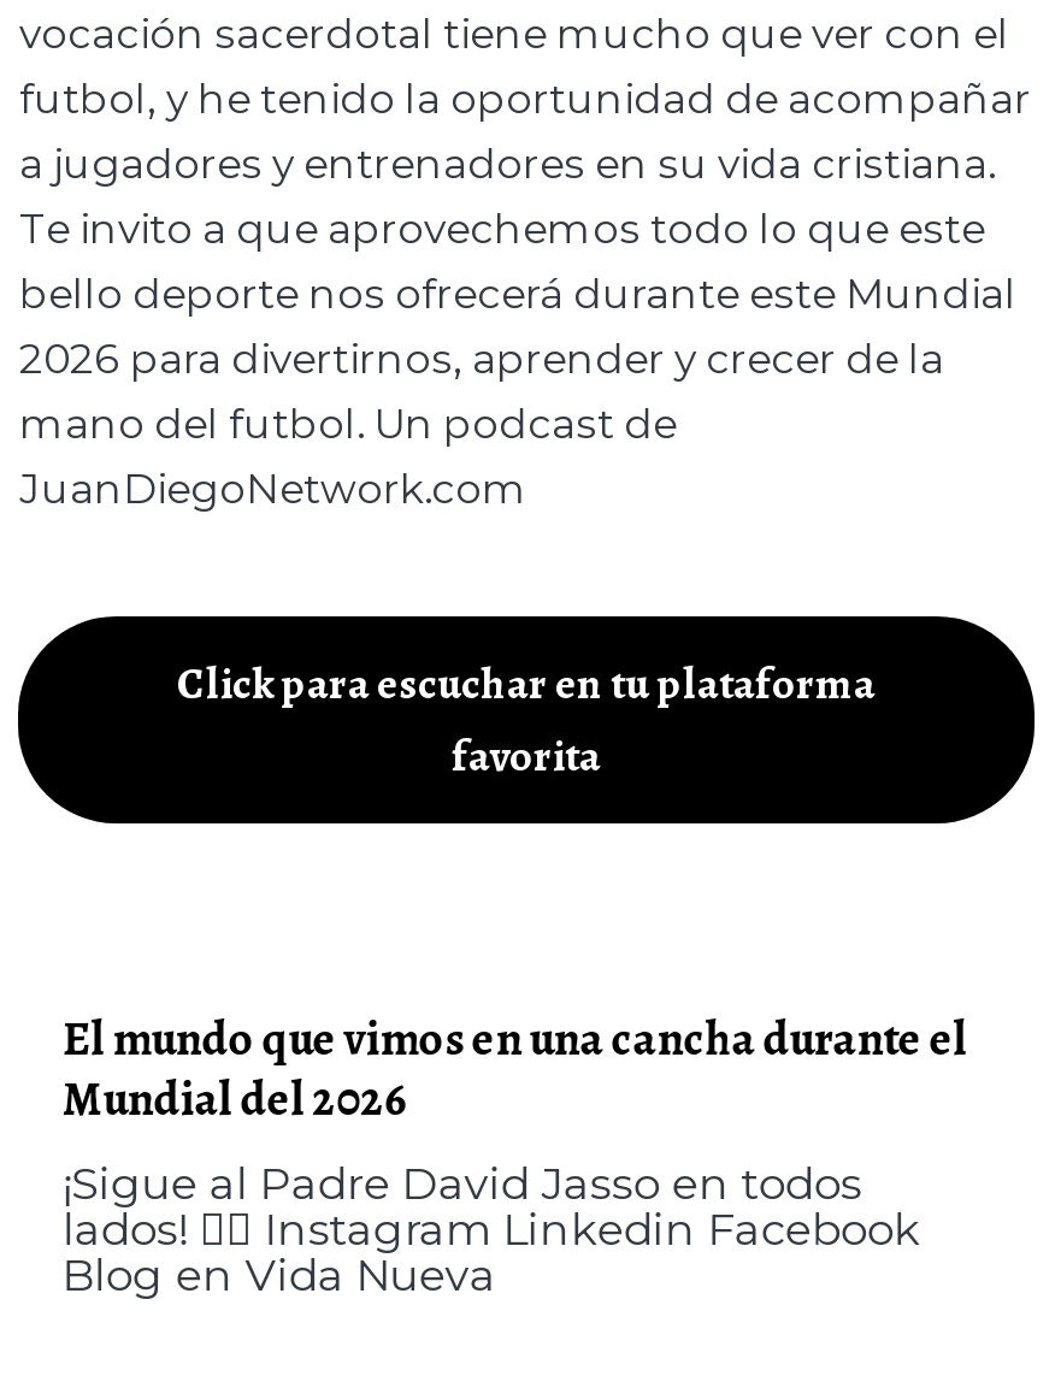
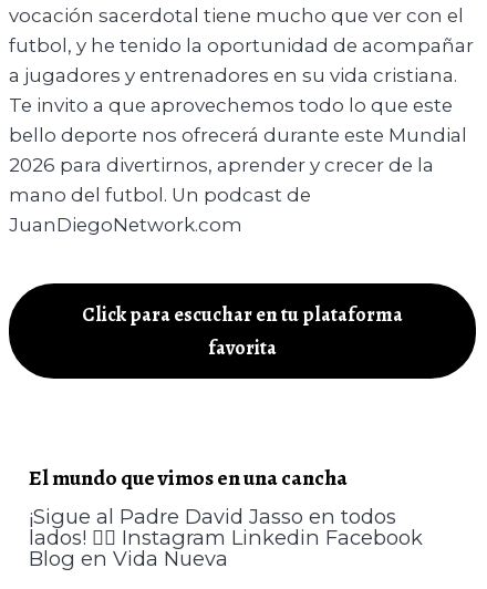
[62,1006,968,1132] El mundo que vimos en una cancha durante el | Mundial del 2026 -> [29,463,348,493] El mundo que vimos en una cancha

